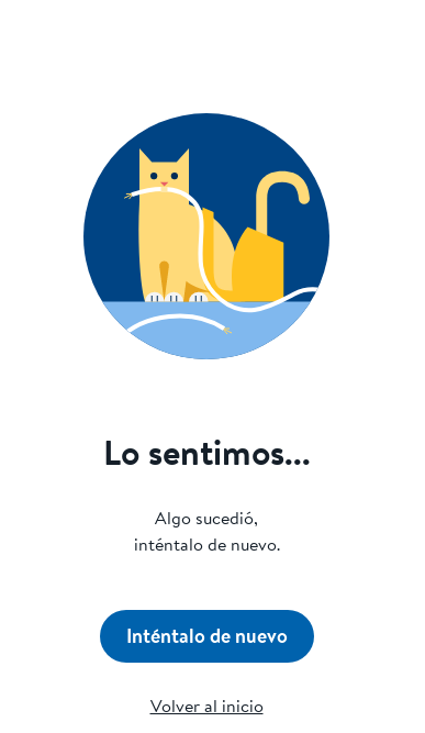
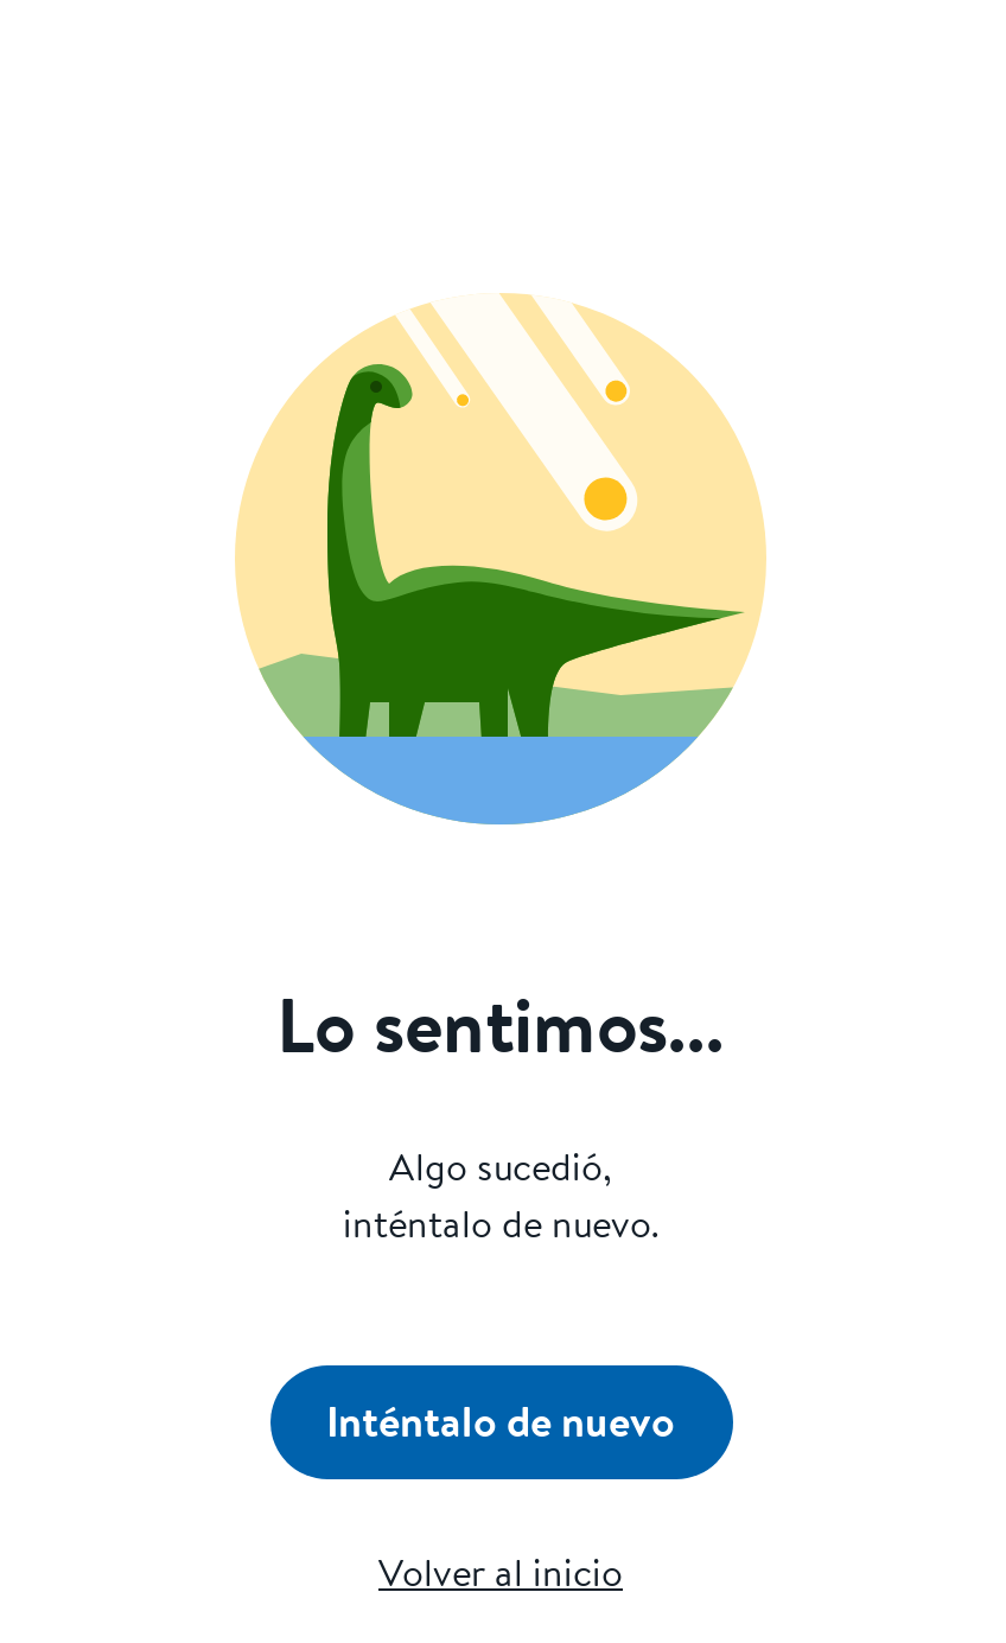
[82,112,331,335] [image] -> [235,293,766,770] [image]

